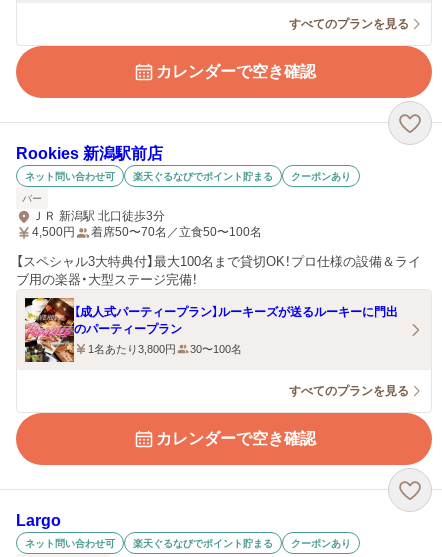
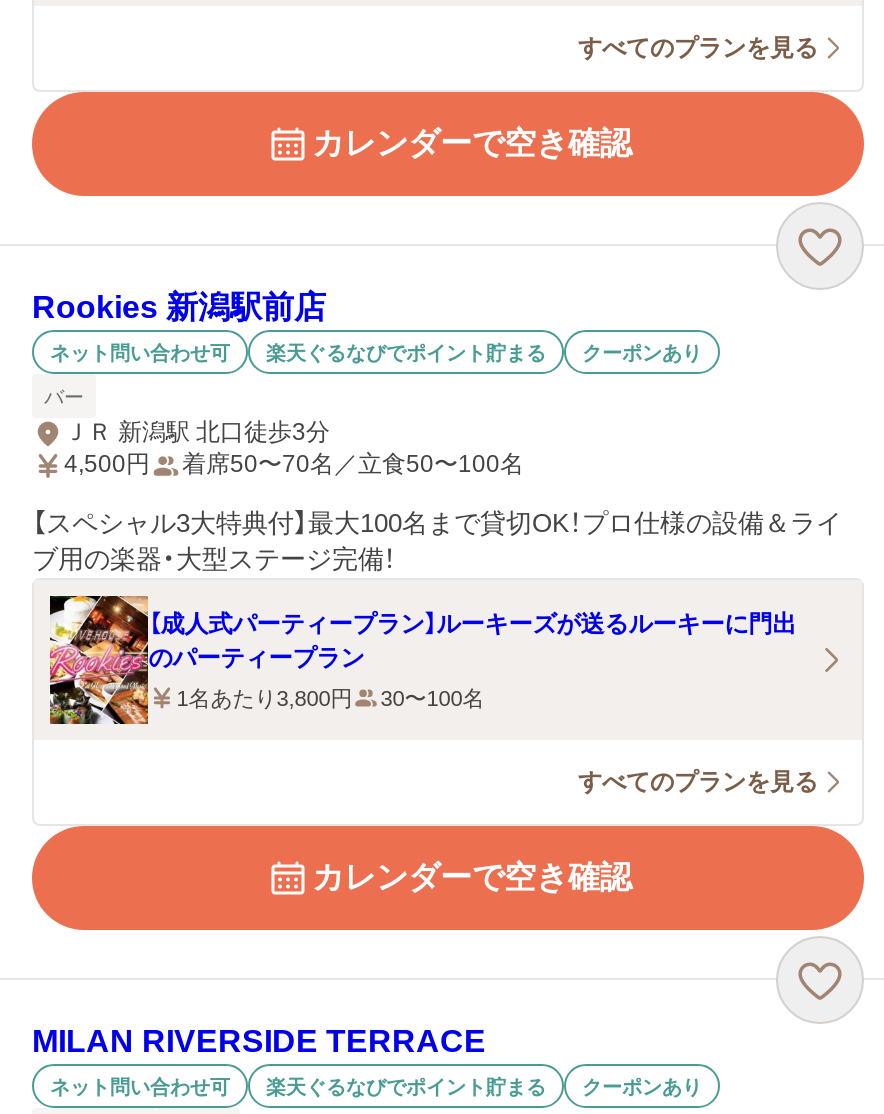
[16,512,61,529] Largo -> [32,1024,486,1058] MILAN RIVERSIDE TERRACE

